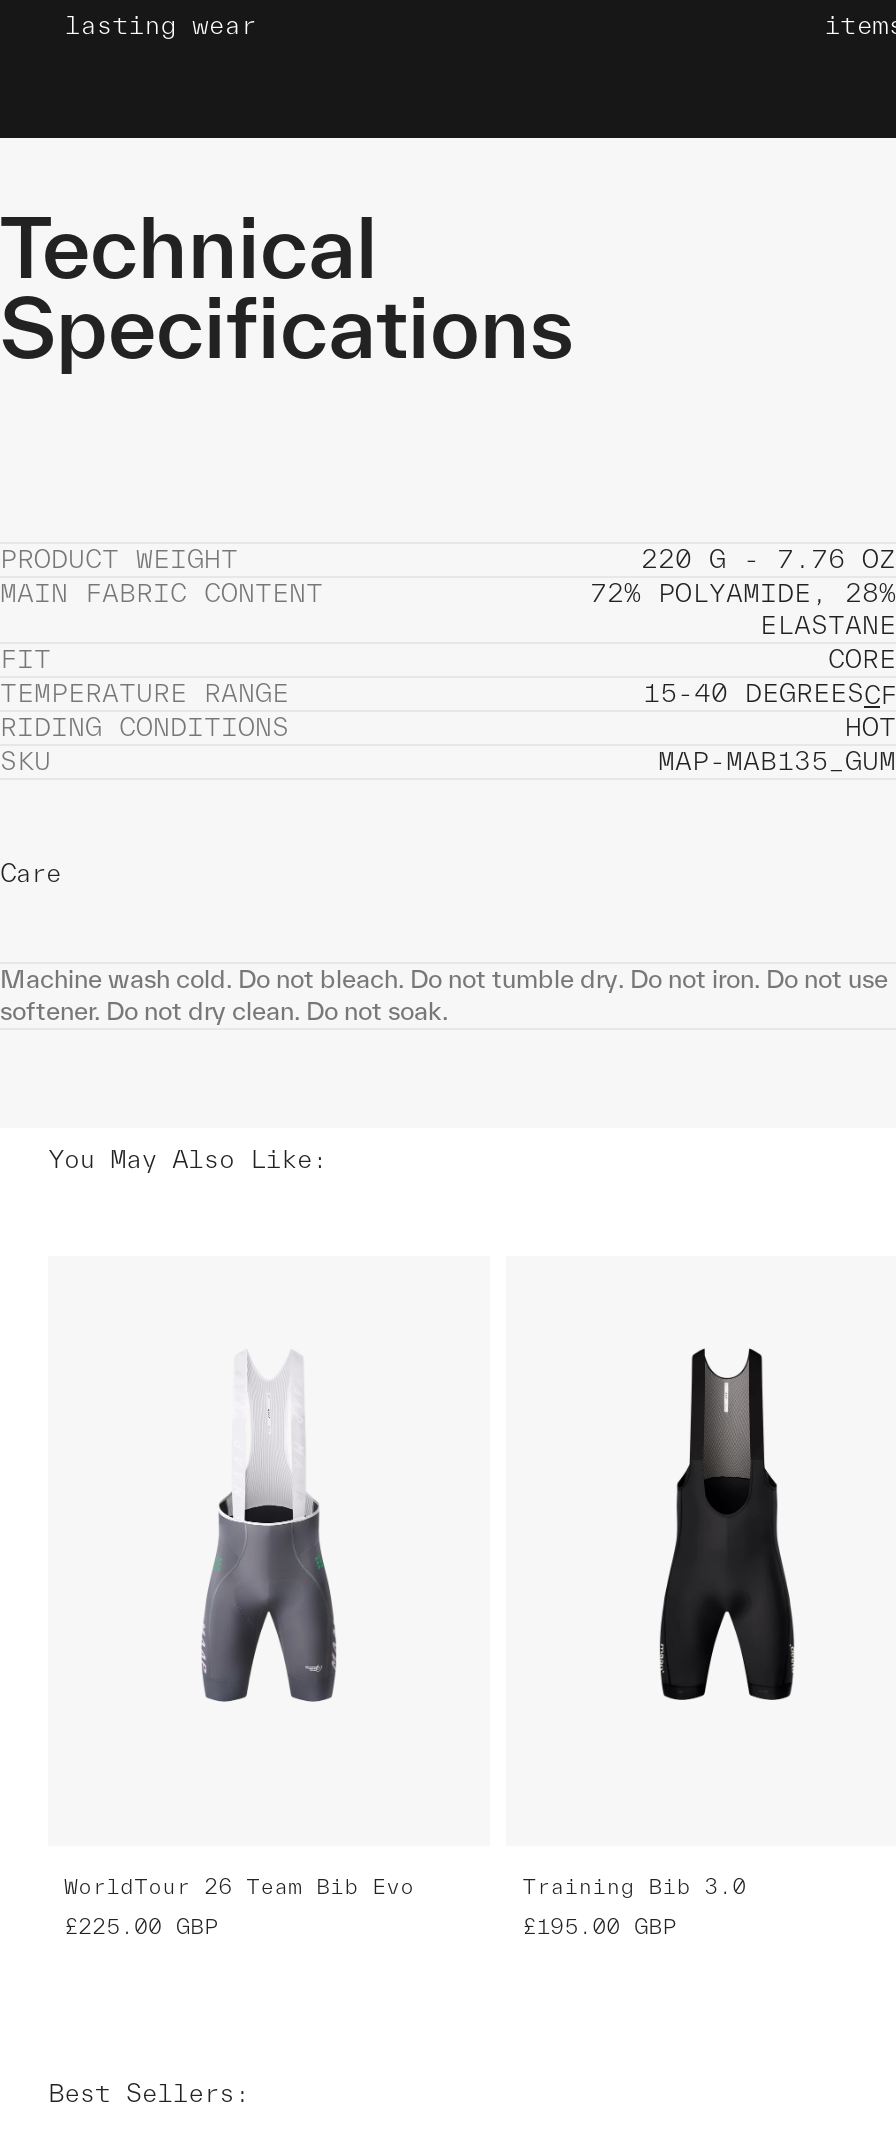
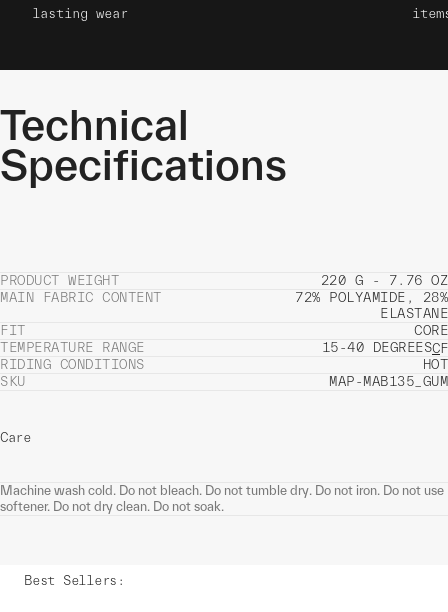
[48,1145,327,1175] You May Also Like: -> none
[200,1354,338,1704] [image] -> none
[658,1348,796,1702] [image] -> none
[64,1874,414,1938] WorldTour 26 Team Bib Evo | £225.00 GBP -> none
[522,1874,746,1938] Training Bib 3.0 | £195.00 GBP -> none

